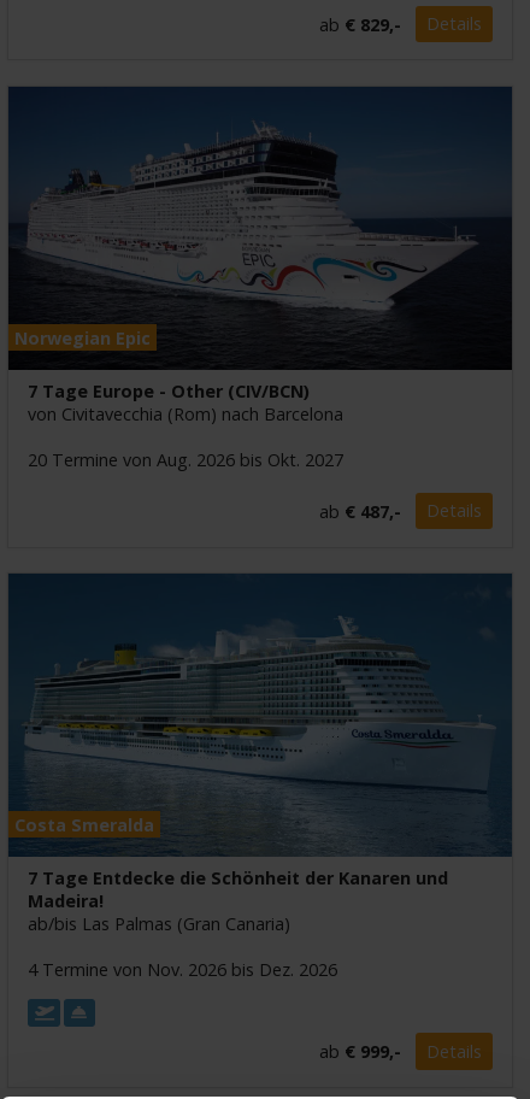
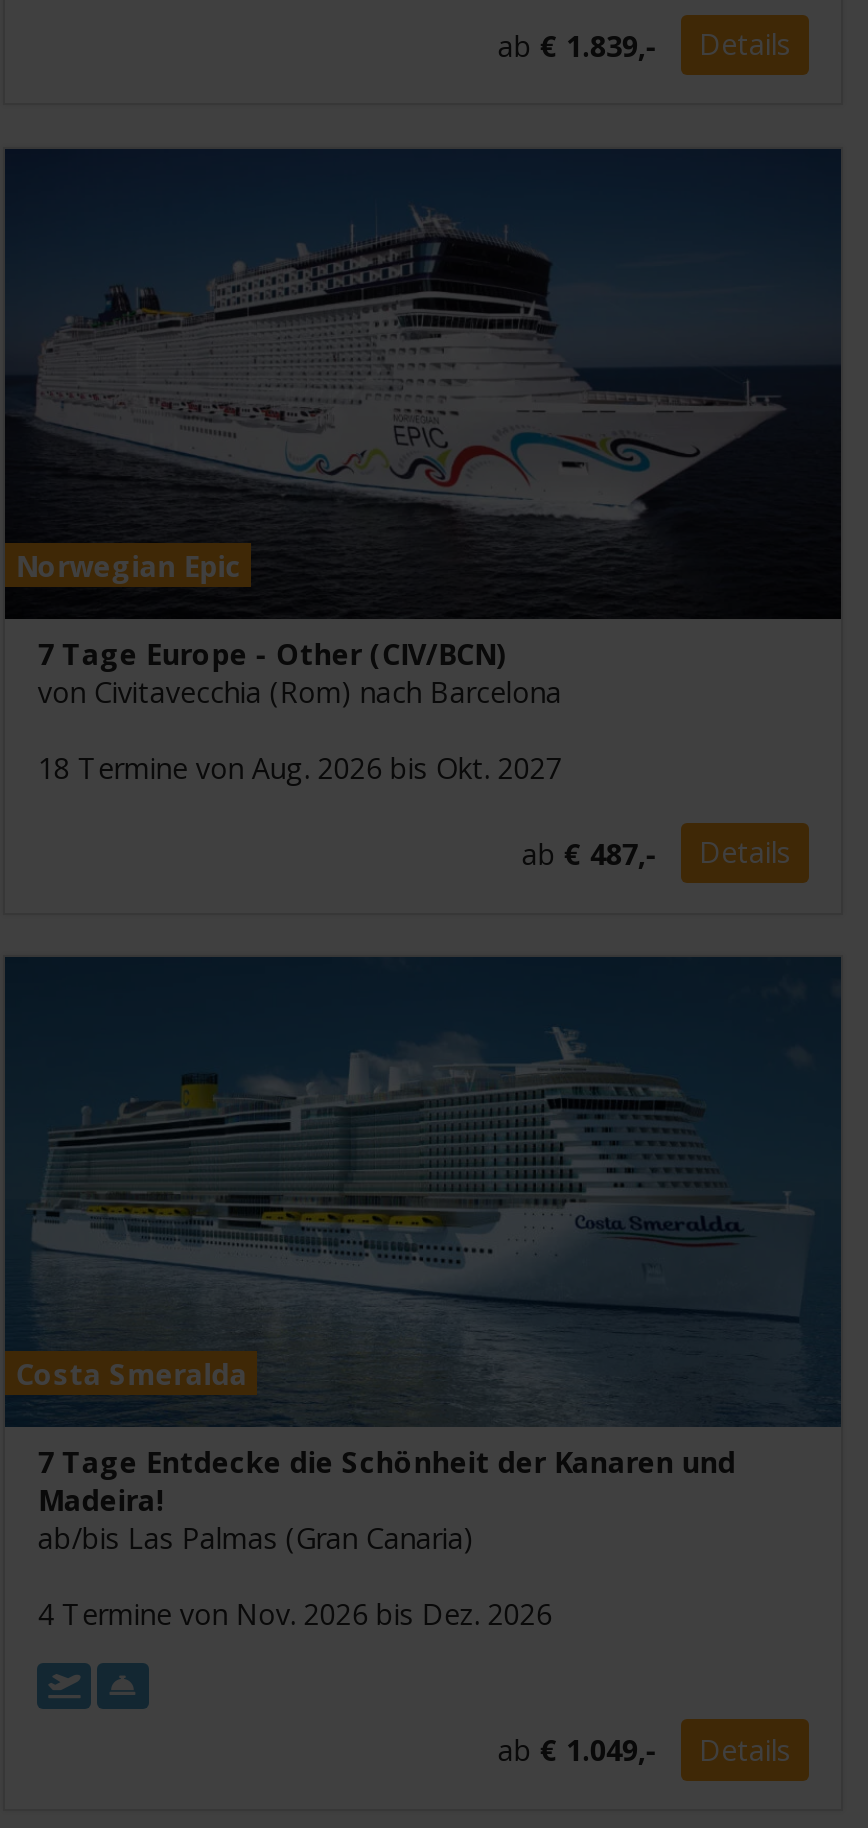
[320,12,402,35] ab € 829,- -> [498,26,658,64] ab € 1.839,-
[28,448,344,471] 20 Termine von Aug. 2026 bis Okt. 2027 -> [38,749,562,787] 18 Termine von Aug. 2026 bis Okt. 2027
[320,1040,402,1063] ab € 999,- -> [498,1731,658,1769] ab € 1.049,-

